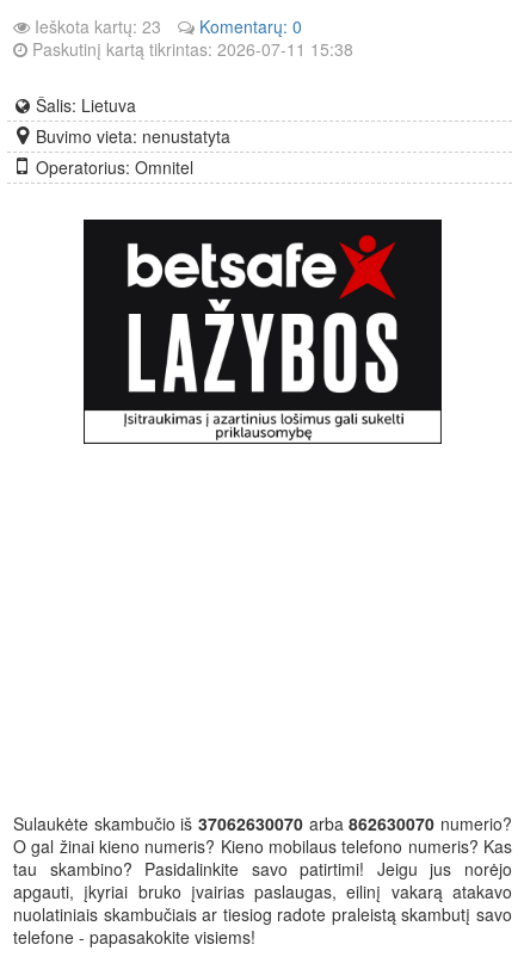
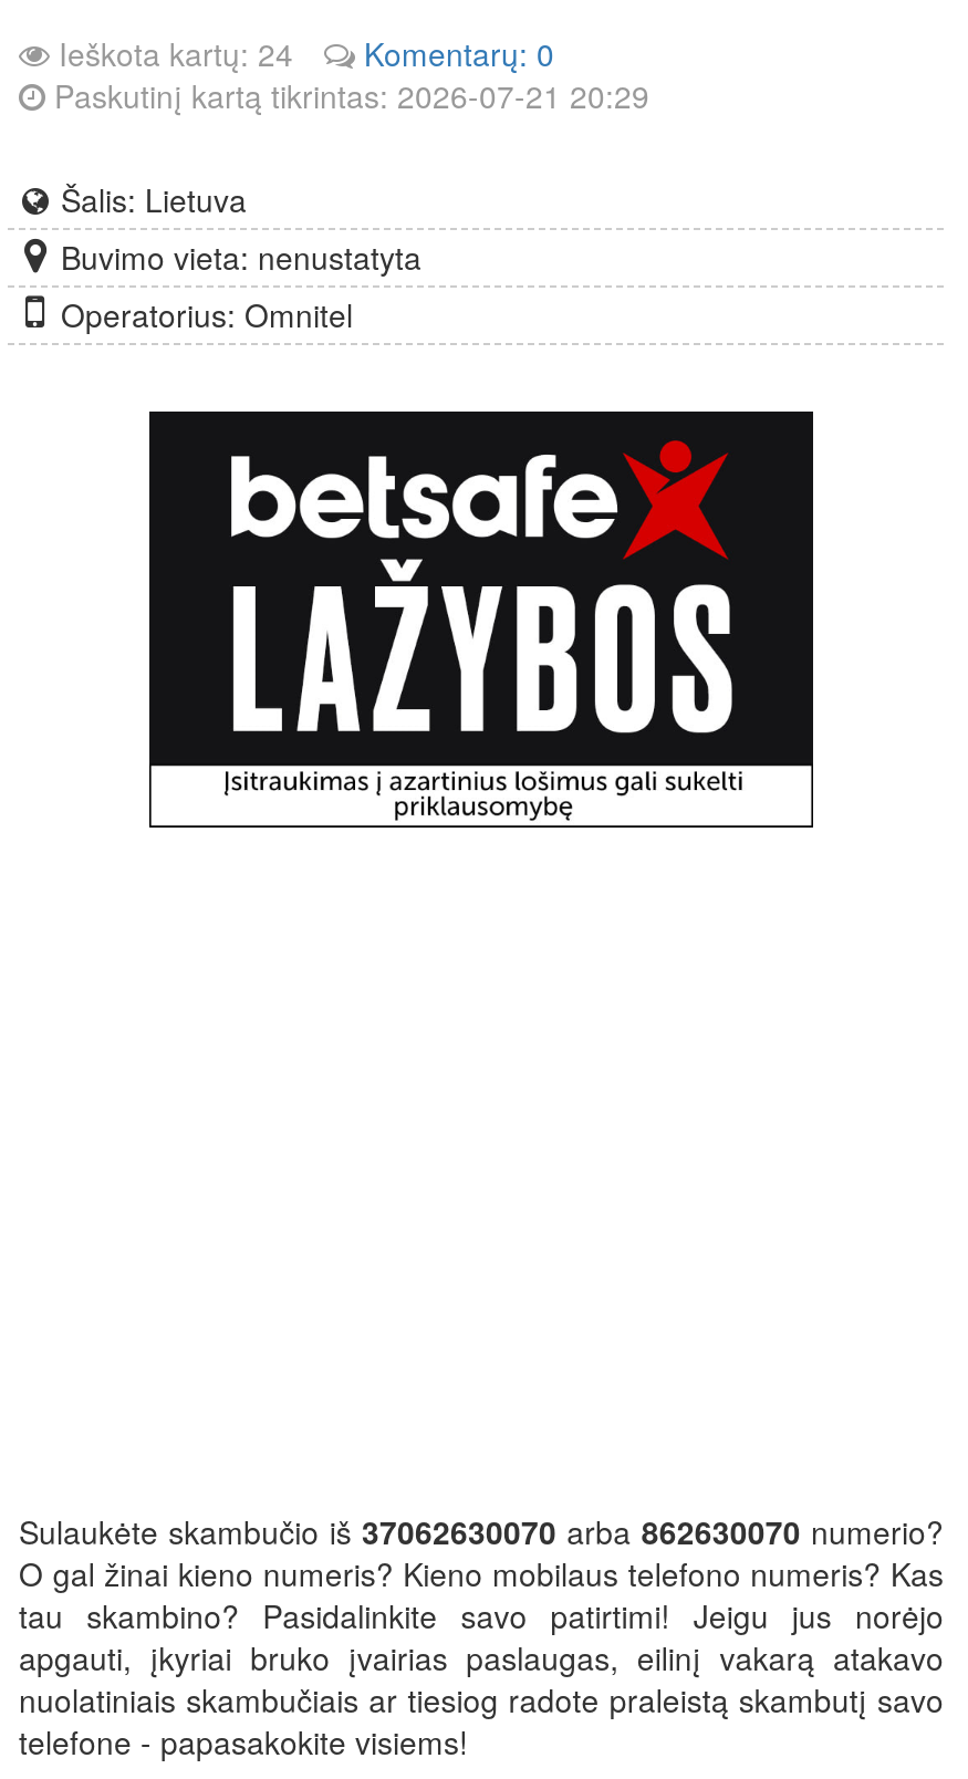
[30,14,161,38] Ieškota kartų: 23 -> [50,31,293,75] Ieškota kartų: 24
[27,37,353,61] Paskutinį kartą tikrintas: 2026-07-11 15:38 -> [45,73,649,117] Paskutinį kartą tikrintas: 2026-07-21 20:29

